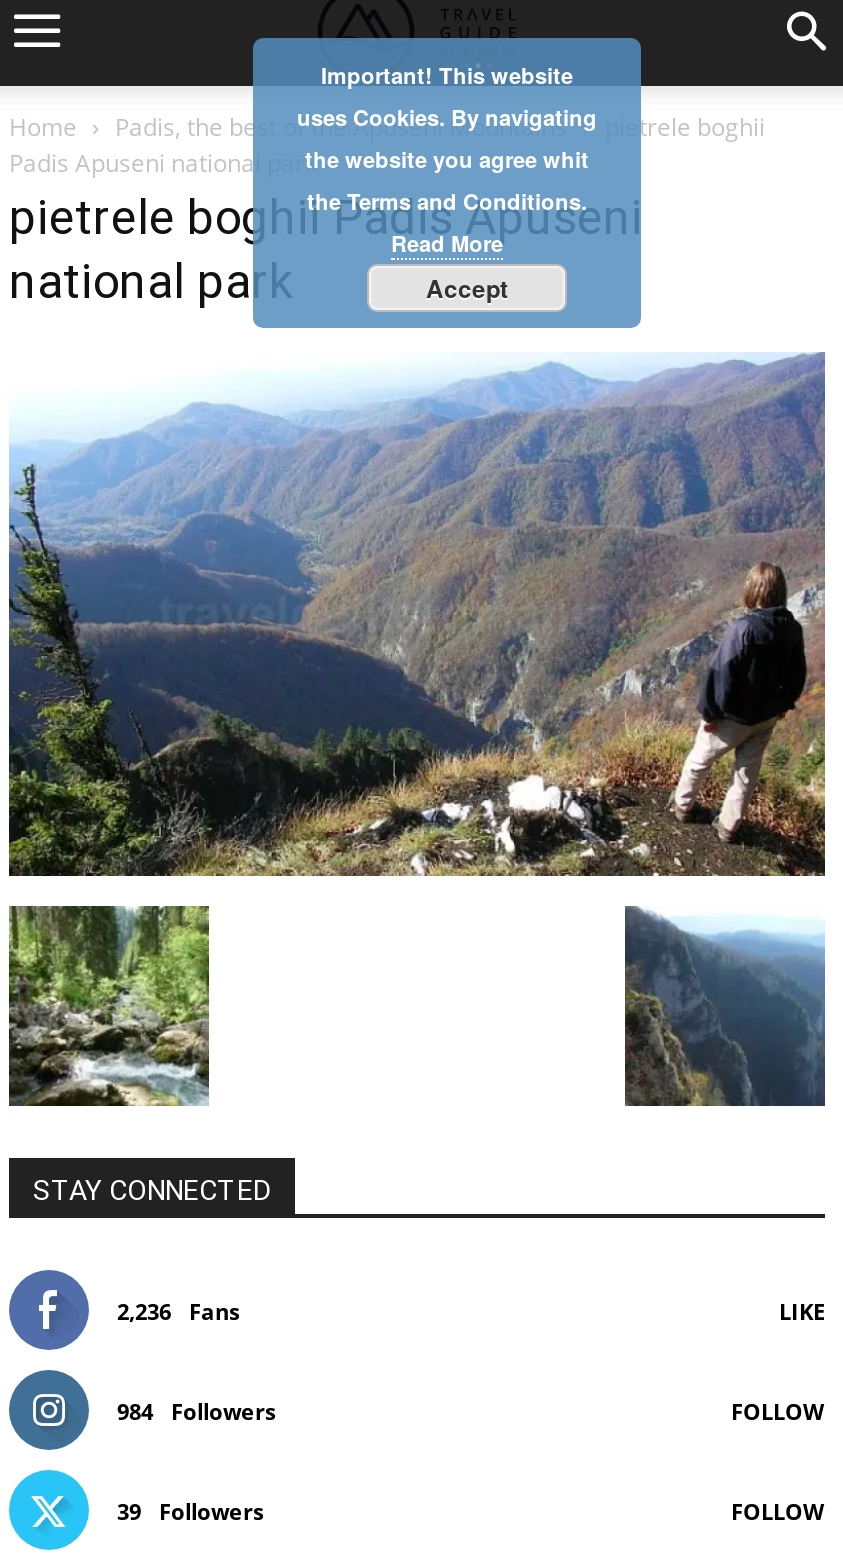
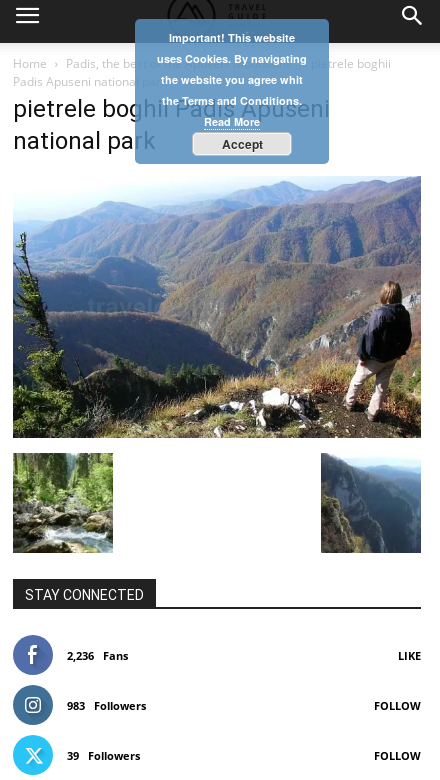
[117,1395,275,1425] 984 Followers -> [67,698,146,713] 983 Followers

